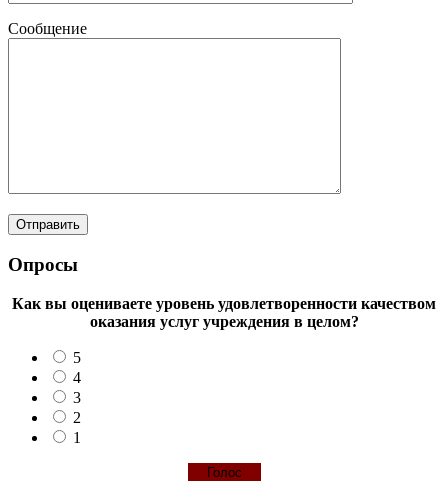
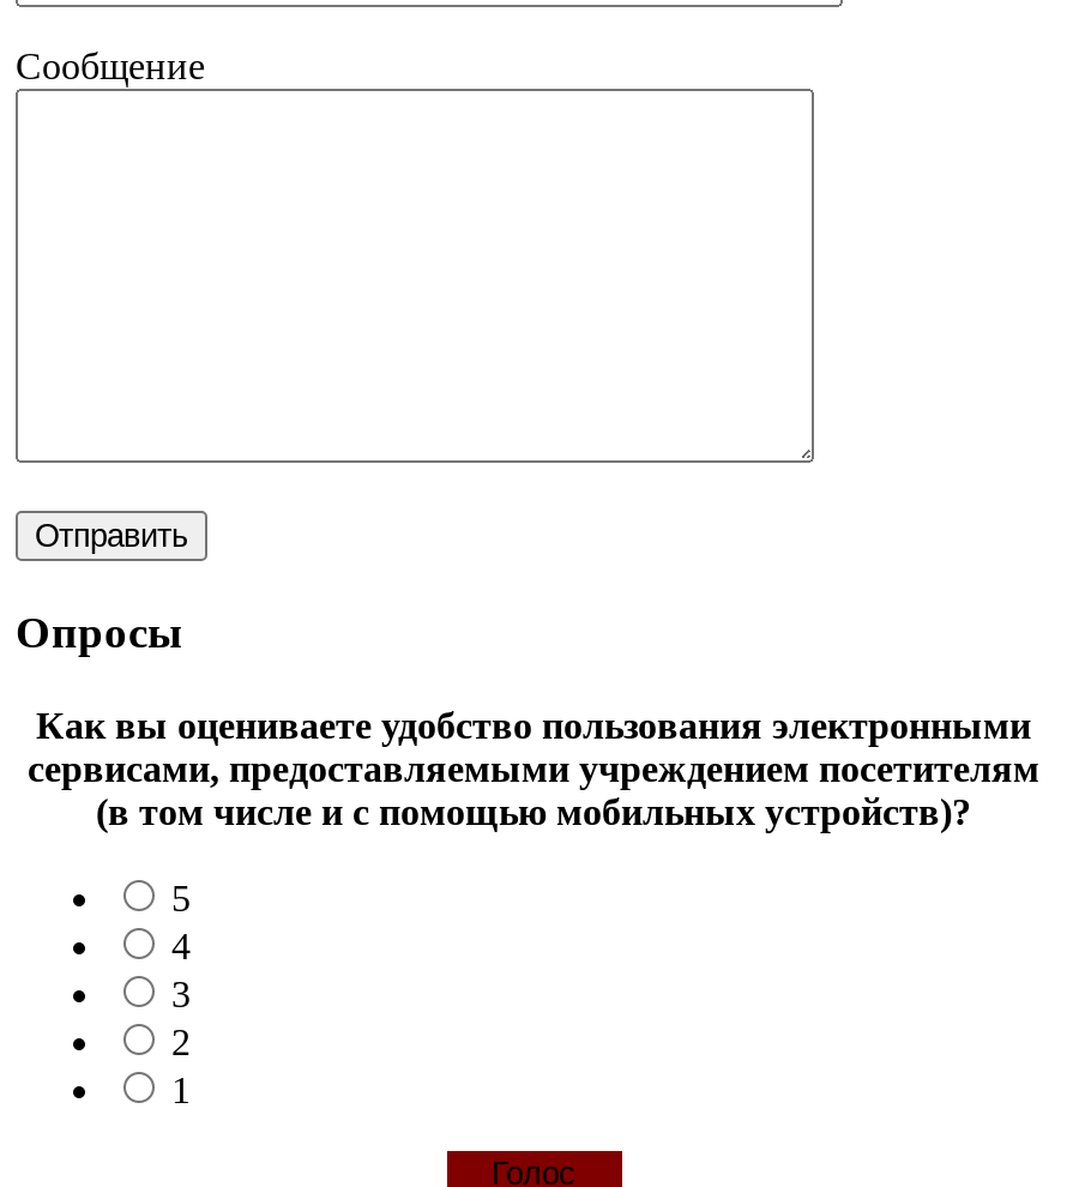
[12,295,436,330] Как вы оцениваете уровень удовлетворенности качеством | оказания услуг учреждения в целом? -> [28,704,1039,831] Как вы оцениваете удобство пользования электронными | сервисами, предоставляемыми учреждением посетителям | (в том числе и с помощью мобильных устройств)?

